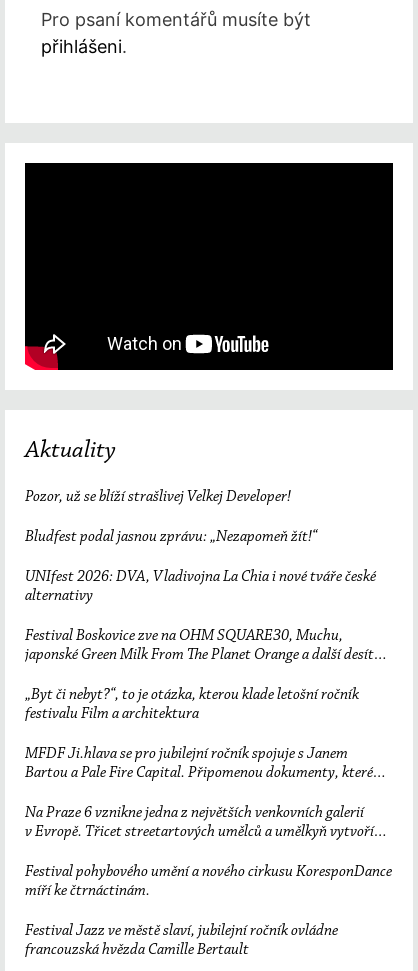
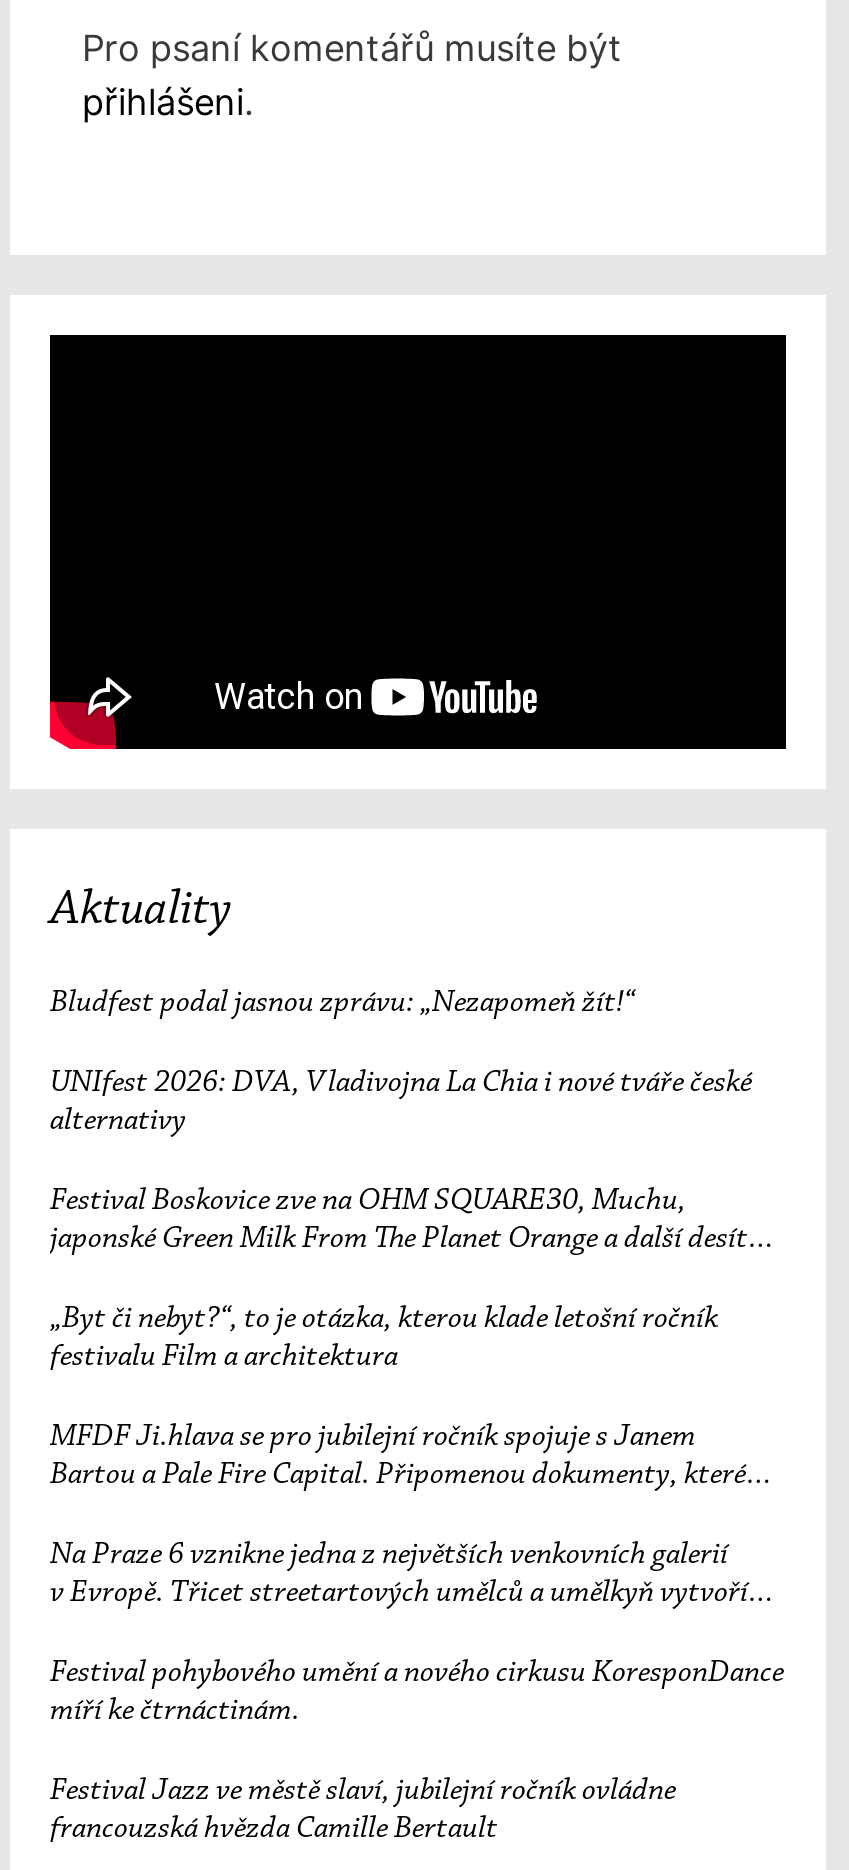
[25,489,291,505] Pozor, už se blíží strašlivej Velkej Developer! -> none

